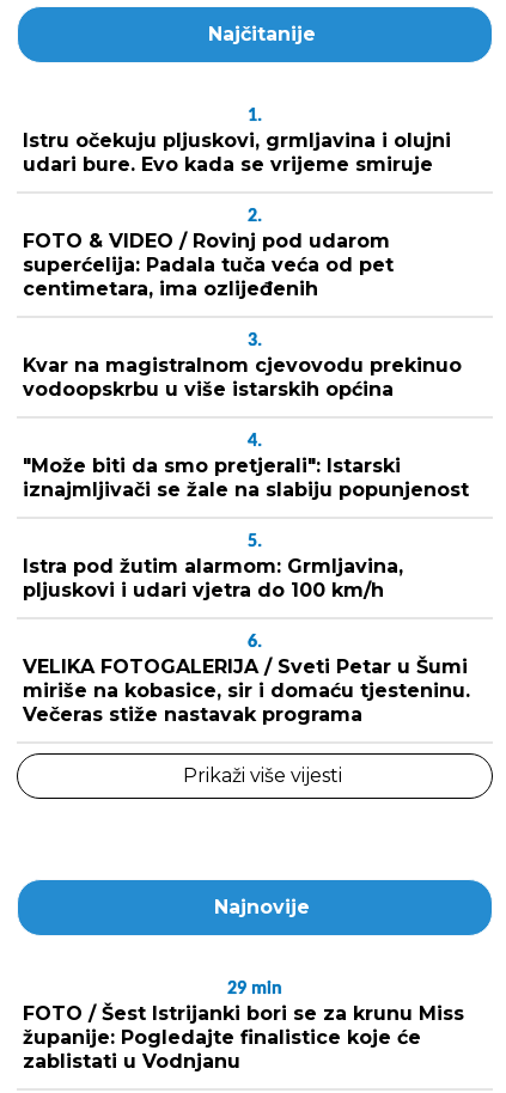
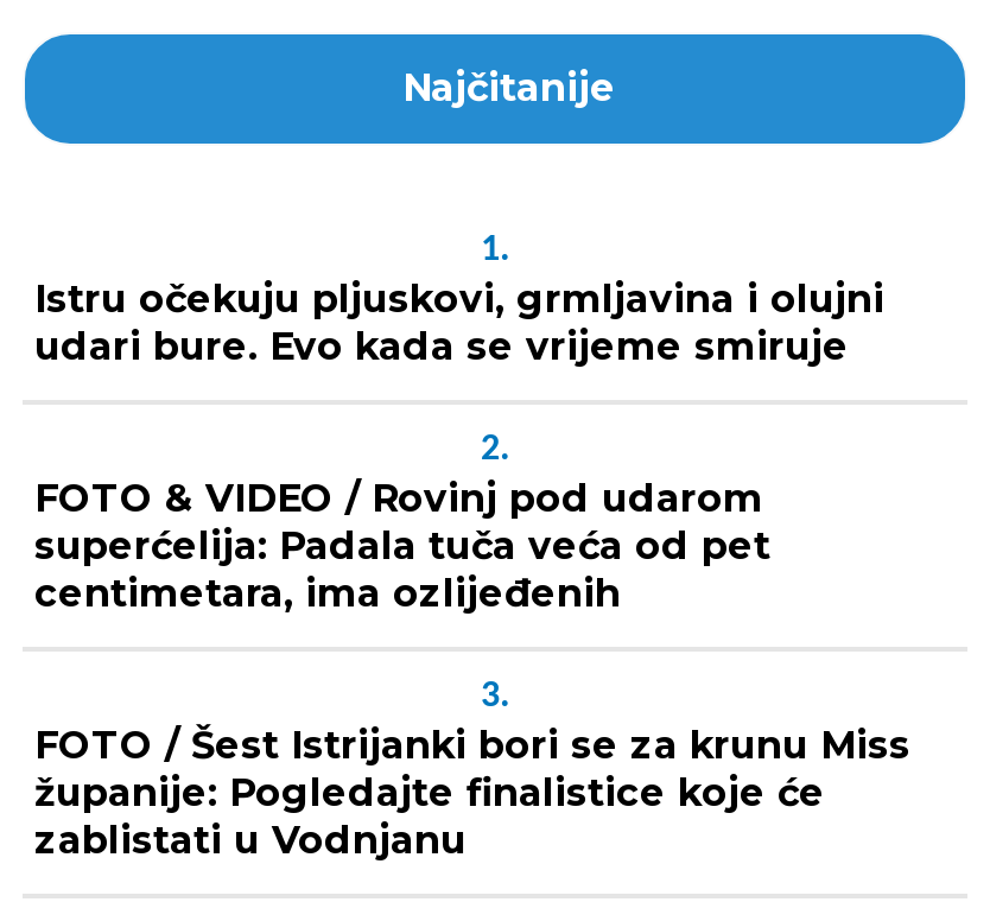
[23,354,470,787] Kvar na magistralnom cjevovodu prekinuo | vodoopskrbu u više istarskih općina | 4. | "Može biti da smo pretjerali": Istarski | iznajmljivači se žale na slabiju popunjenost | 5. | Istra pod žutim alarmom: Grmljavina, | pljuskovi i udari vjetra do 100 km/h | 6. | VELIKA FOTOGALERIJA / Sveti Petar u Šumi | miriše na kobasice, sir i domaću tjesteninu. | Večeras stiže nastavak programa | Prikaži više vijesti -> none
[214,896,310,918] Najnovije -> none
[227,979,282,999] 29 min -> none

